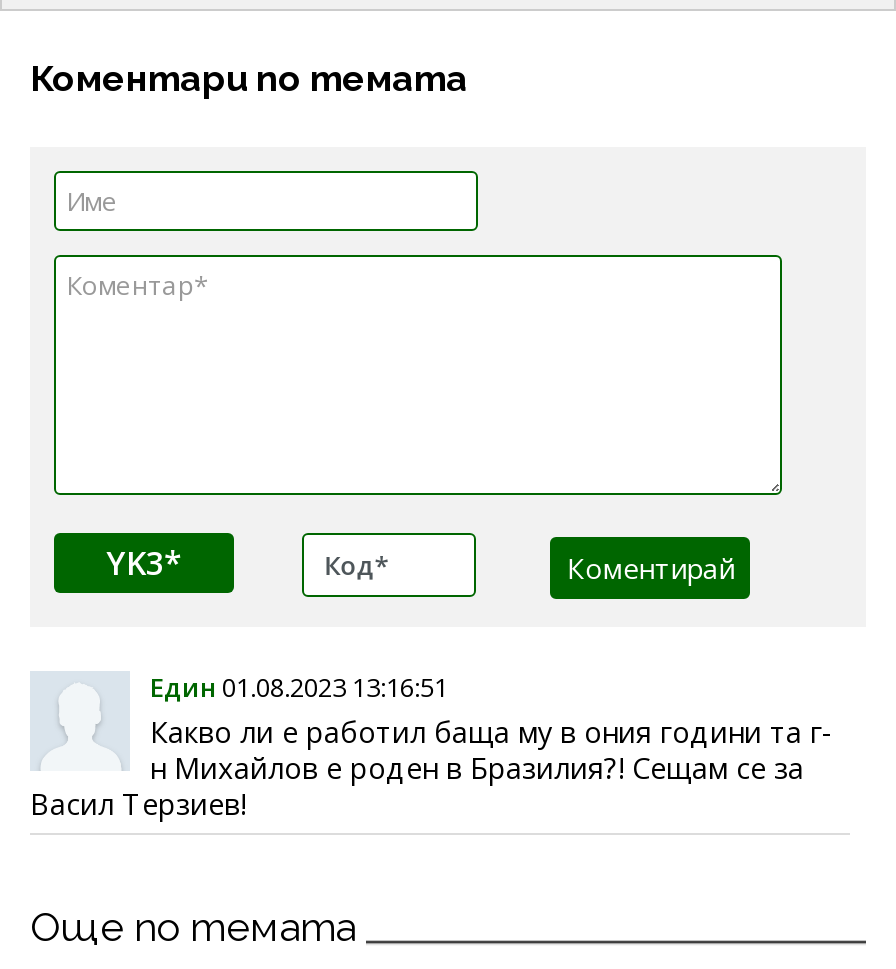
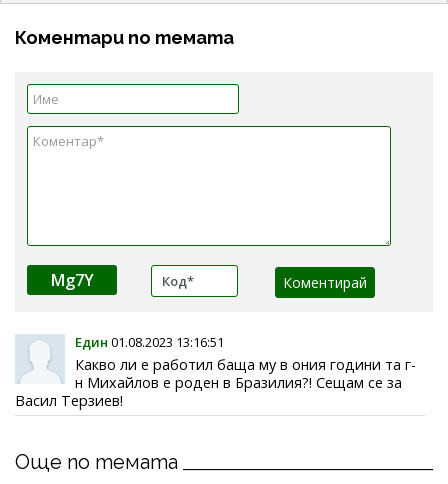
[106,540,182,584] YK3* -> [50,269,93,291] Mg7Y

